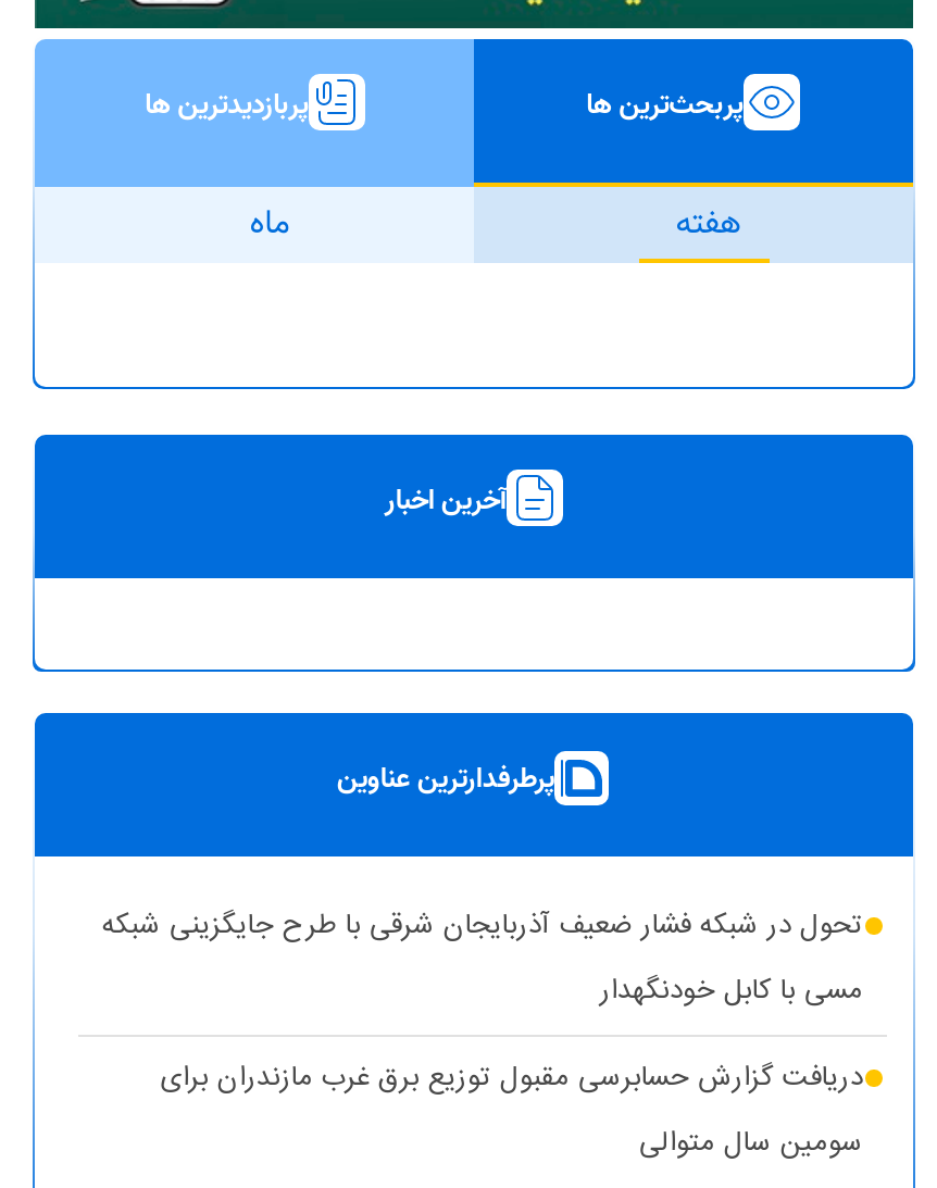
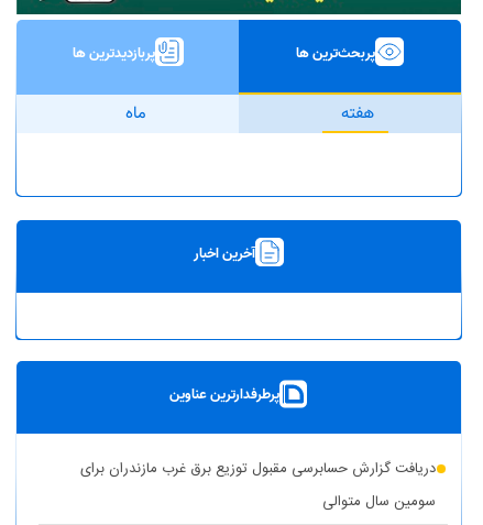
[102,901,863,1014] تحول در شبکه فشار ضعیف آذربایجان شرقی با طرح جایگزینی شبکه | مسی با کابل خودنگهدار -> none

